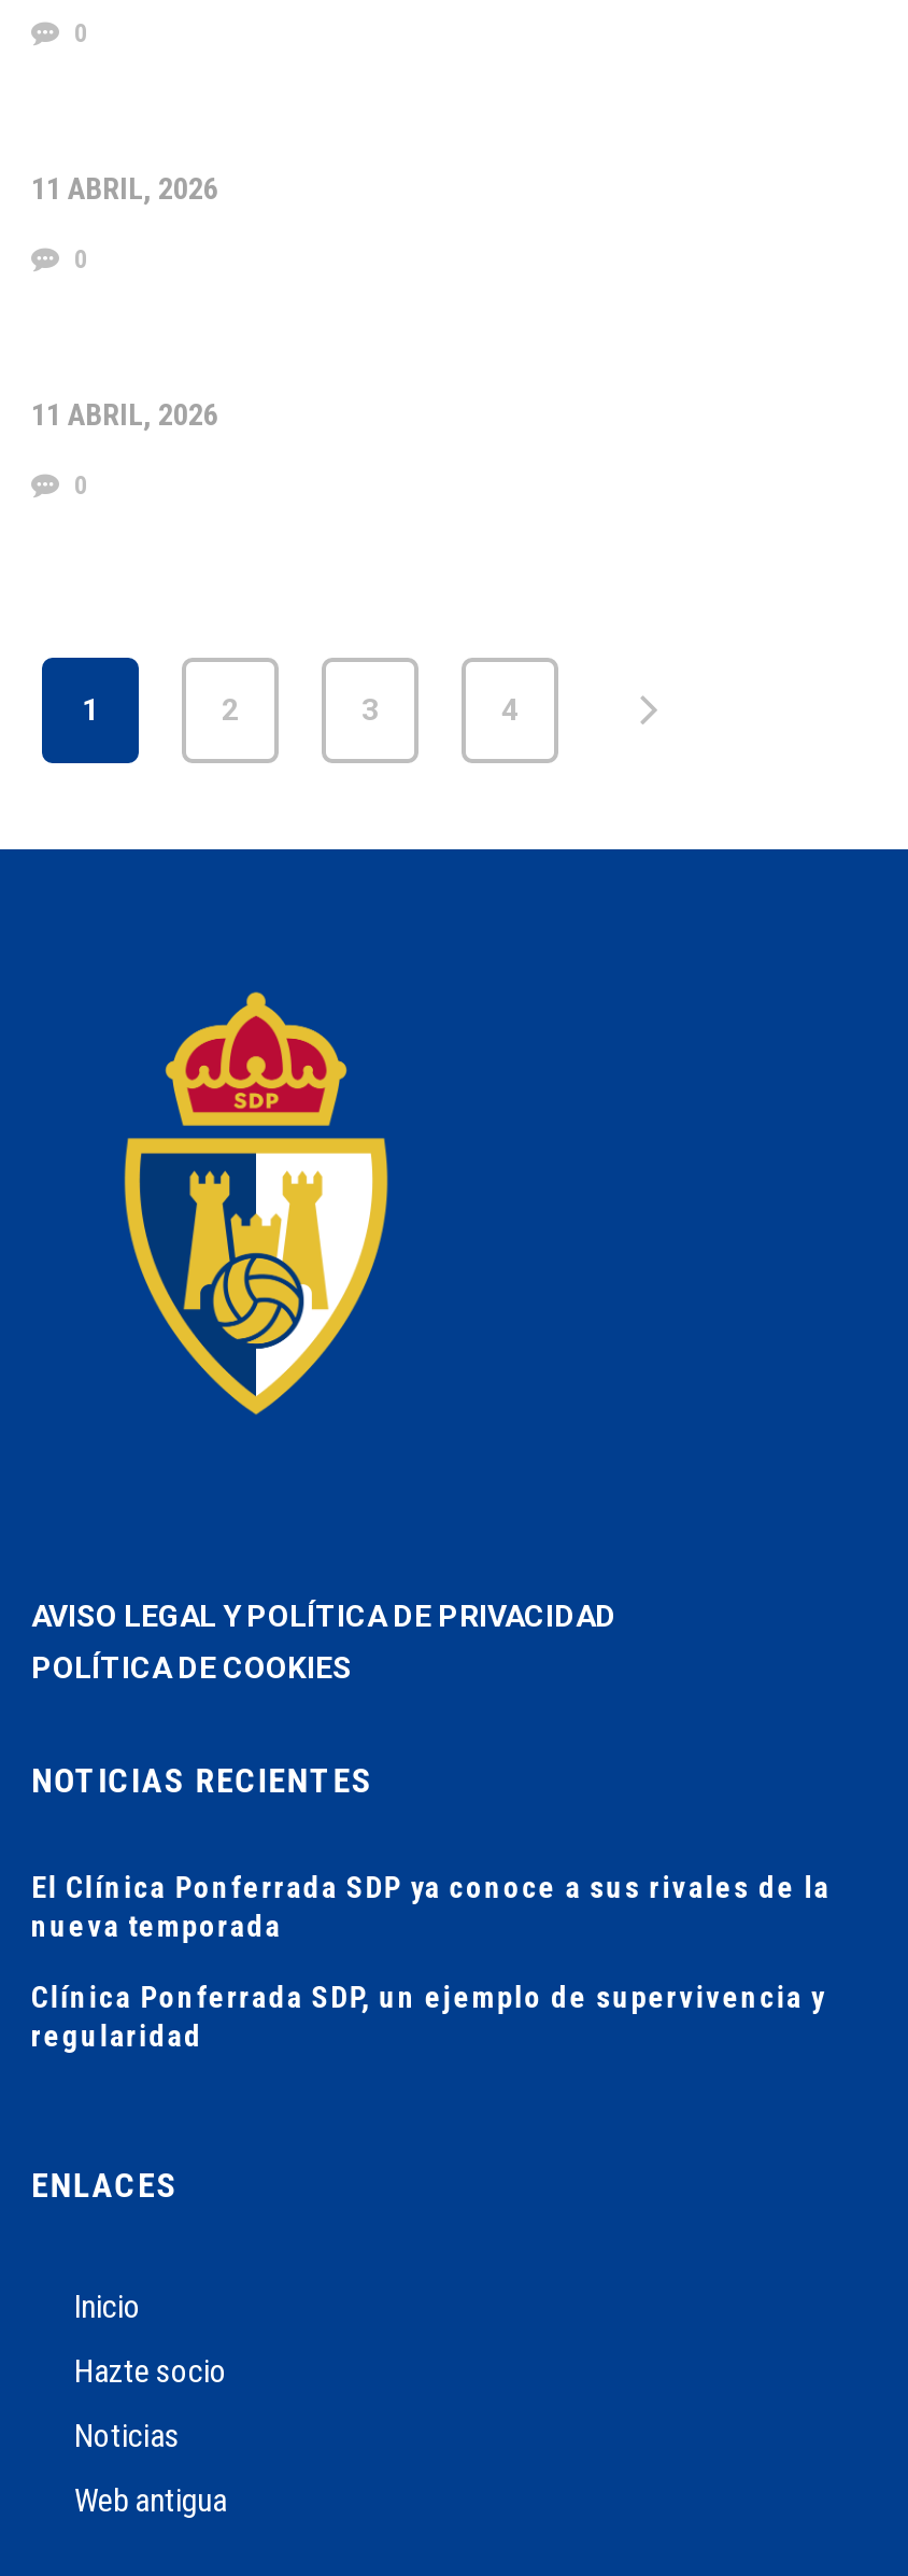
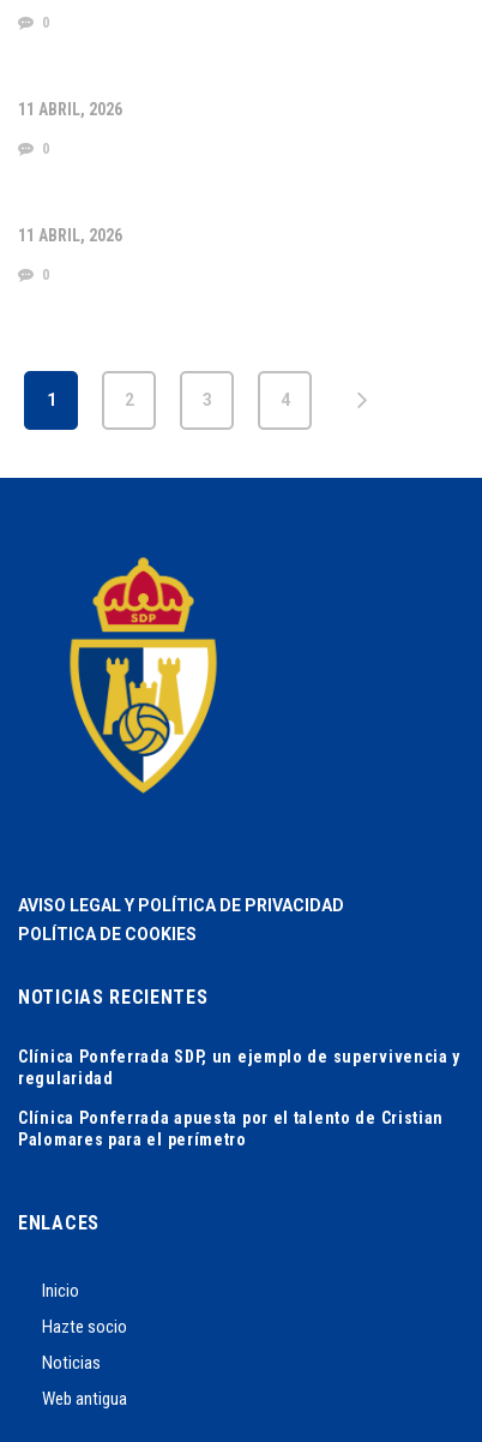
[31,1870,831,1943] El Clínica Ponferrada SDP ya conoce a sus rivales de la | nueva temporada -> none
moved [31,1980,825,2053] -> [18,1047,461,1088]: Clínica Ponferrada SDP, un ejemplo de supervivencia y | regularidad
none -> [18,1108,444,1149] Clínica Ponferrada apuesta por el talento de Cristian | Palomares para el perímetro

